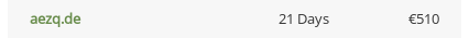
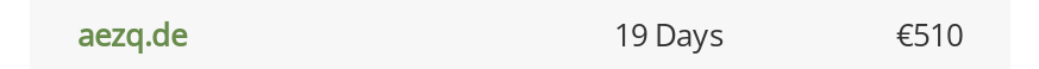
[278,9,329,28] 21 Days -> [614,13,724,56] 19 Days

